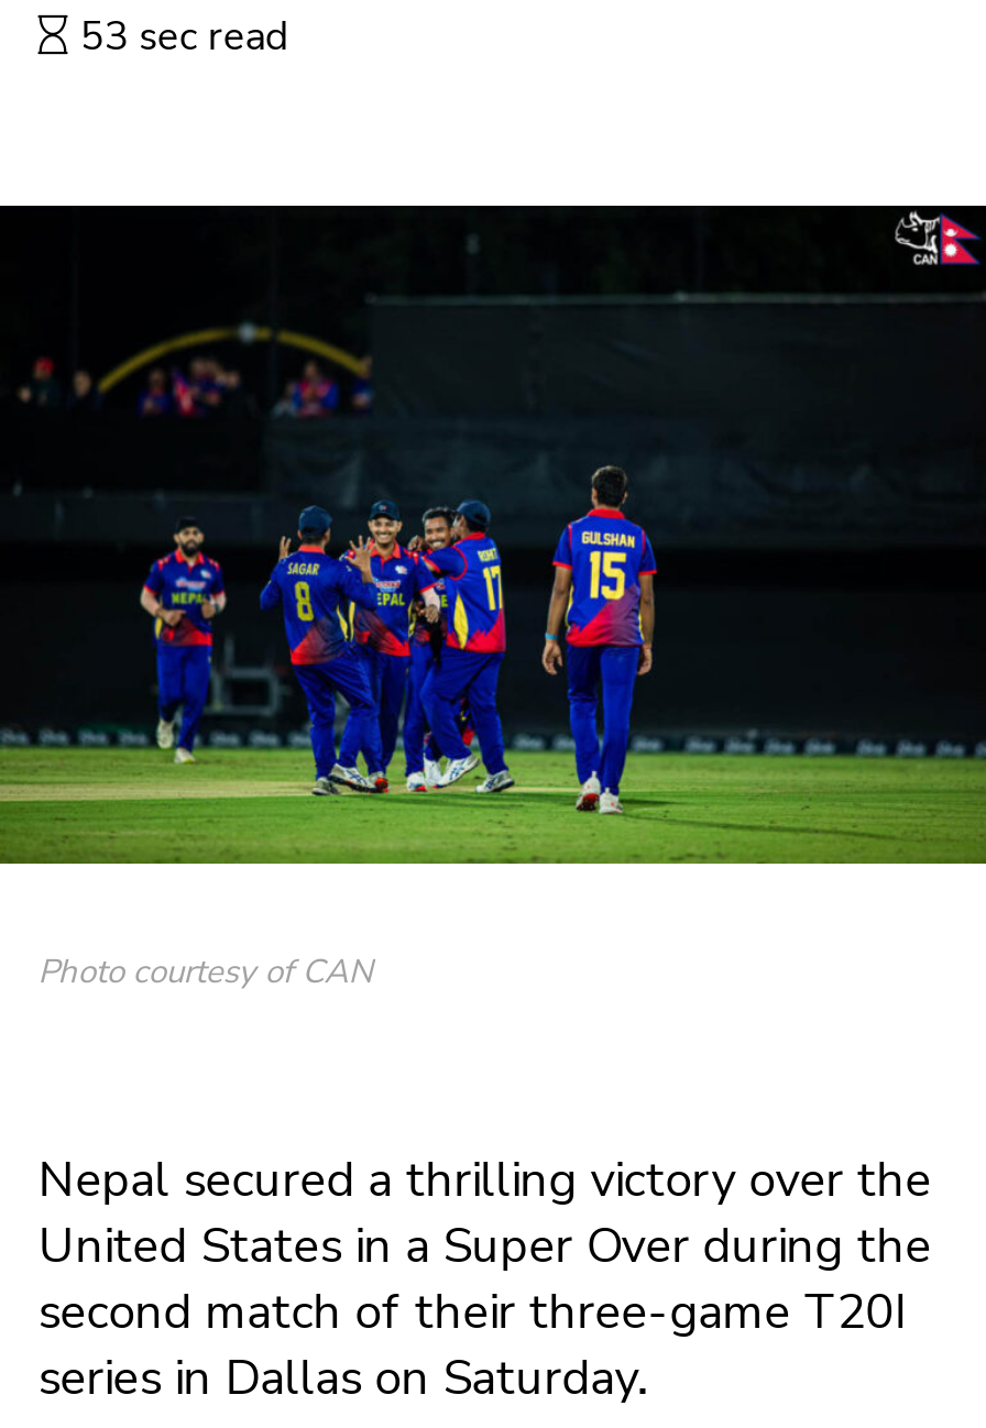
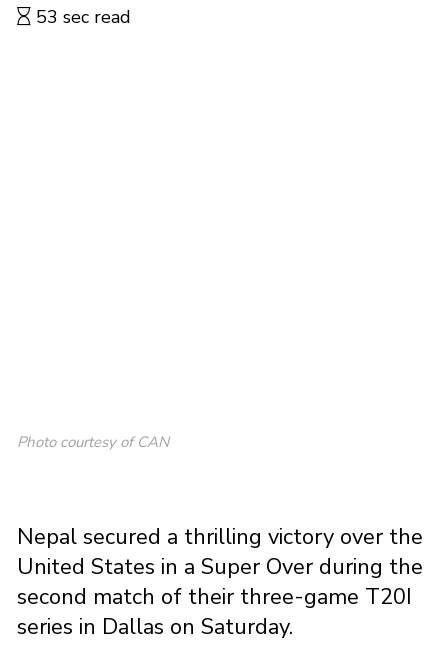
[7,204,979,866] [image] -> none

